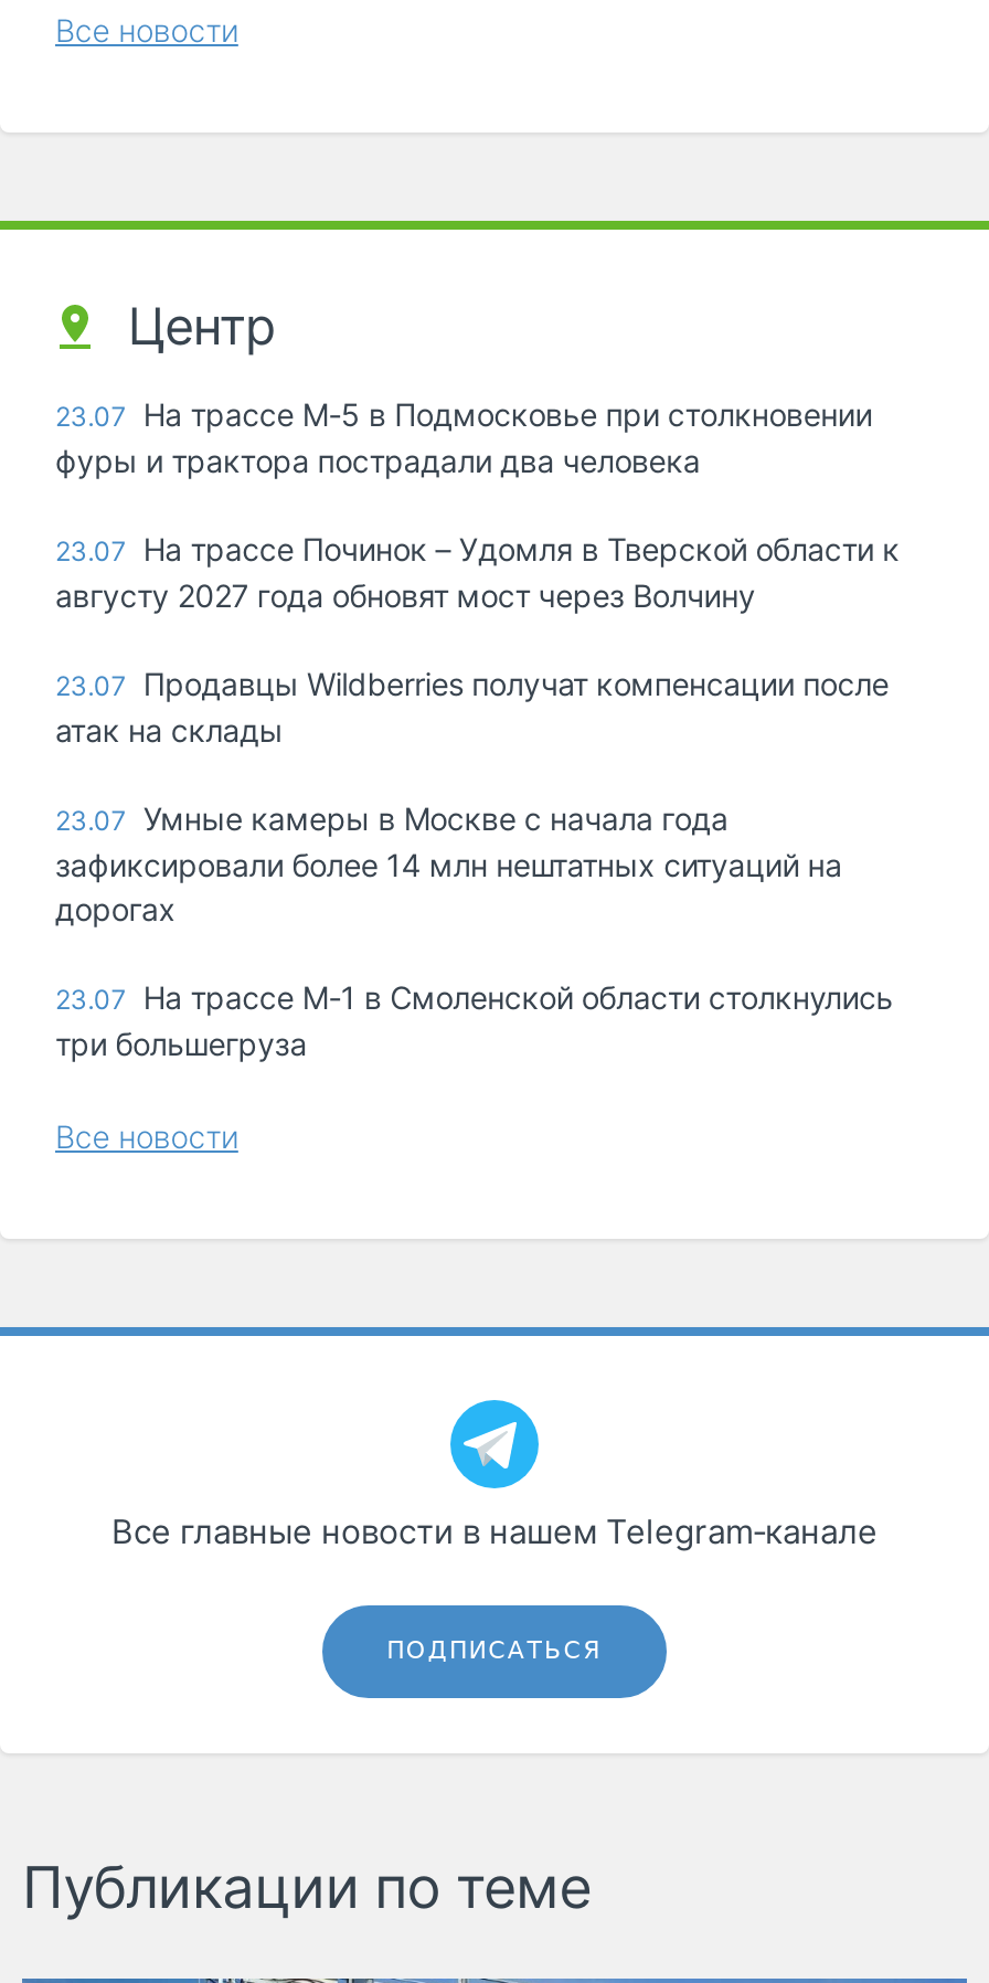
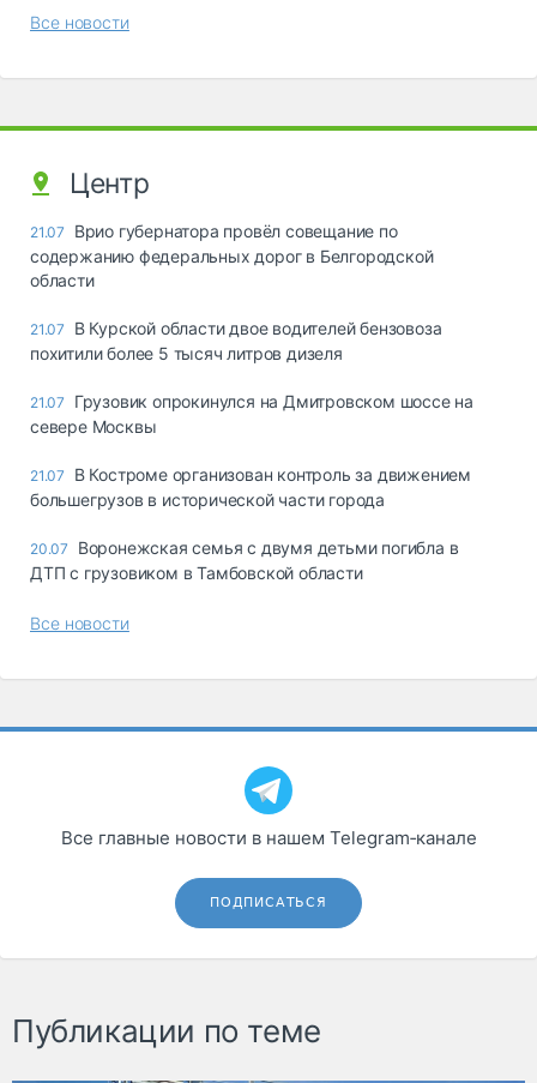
[55,395,872,479] 23.07 На трассе М-5 в Подмосковье при столкновении | фуры и трактора пострадали два человека -> [30,221,433,290] 21.07 Врио губернатора провёл совещание по | содержанию федеральных дорог в Белгородской | области
[55,530,899,614] 23.07 На трассе Починок – Удомля в Тверской области к | августу 2027 года обновят мост через Волчину -> [30,318,442,364] 21.07 В Курской области двое водителей бензовоза | похитили более 5 тысяч литров дизеля
[55,665,889,749] 23.07 Продавцы Wildberries получат компенсации после | атак на склады -> [30,391,473,437] 21.07 Грузовик опрокинулся на Дмитровском шоссе на | севере Москвы
[55,800,842,928] 23.07 Умные камеры в Москве с начала года | зафиксировали более 14 млн нештатных ситуаций на | дорогах -> [30,464,471,510] 21.07 В Костроме организован контроль за движением | большегрузов в исторической части города
[55,978,893,1062] 23.07 На трассе М-1 в Смоленской области столкнулись | три большегруза -> [30,537,458,583] 20.07 Воронежская семья с двумя детьми погибла в | ДТП с грузовиком в Тамбовской области

